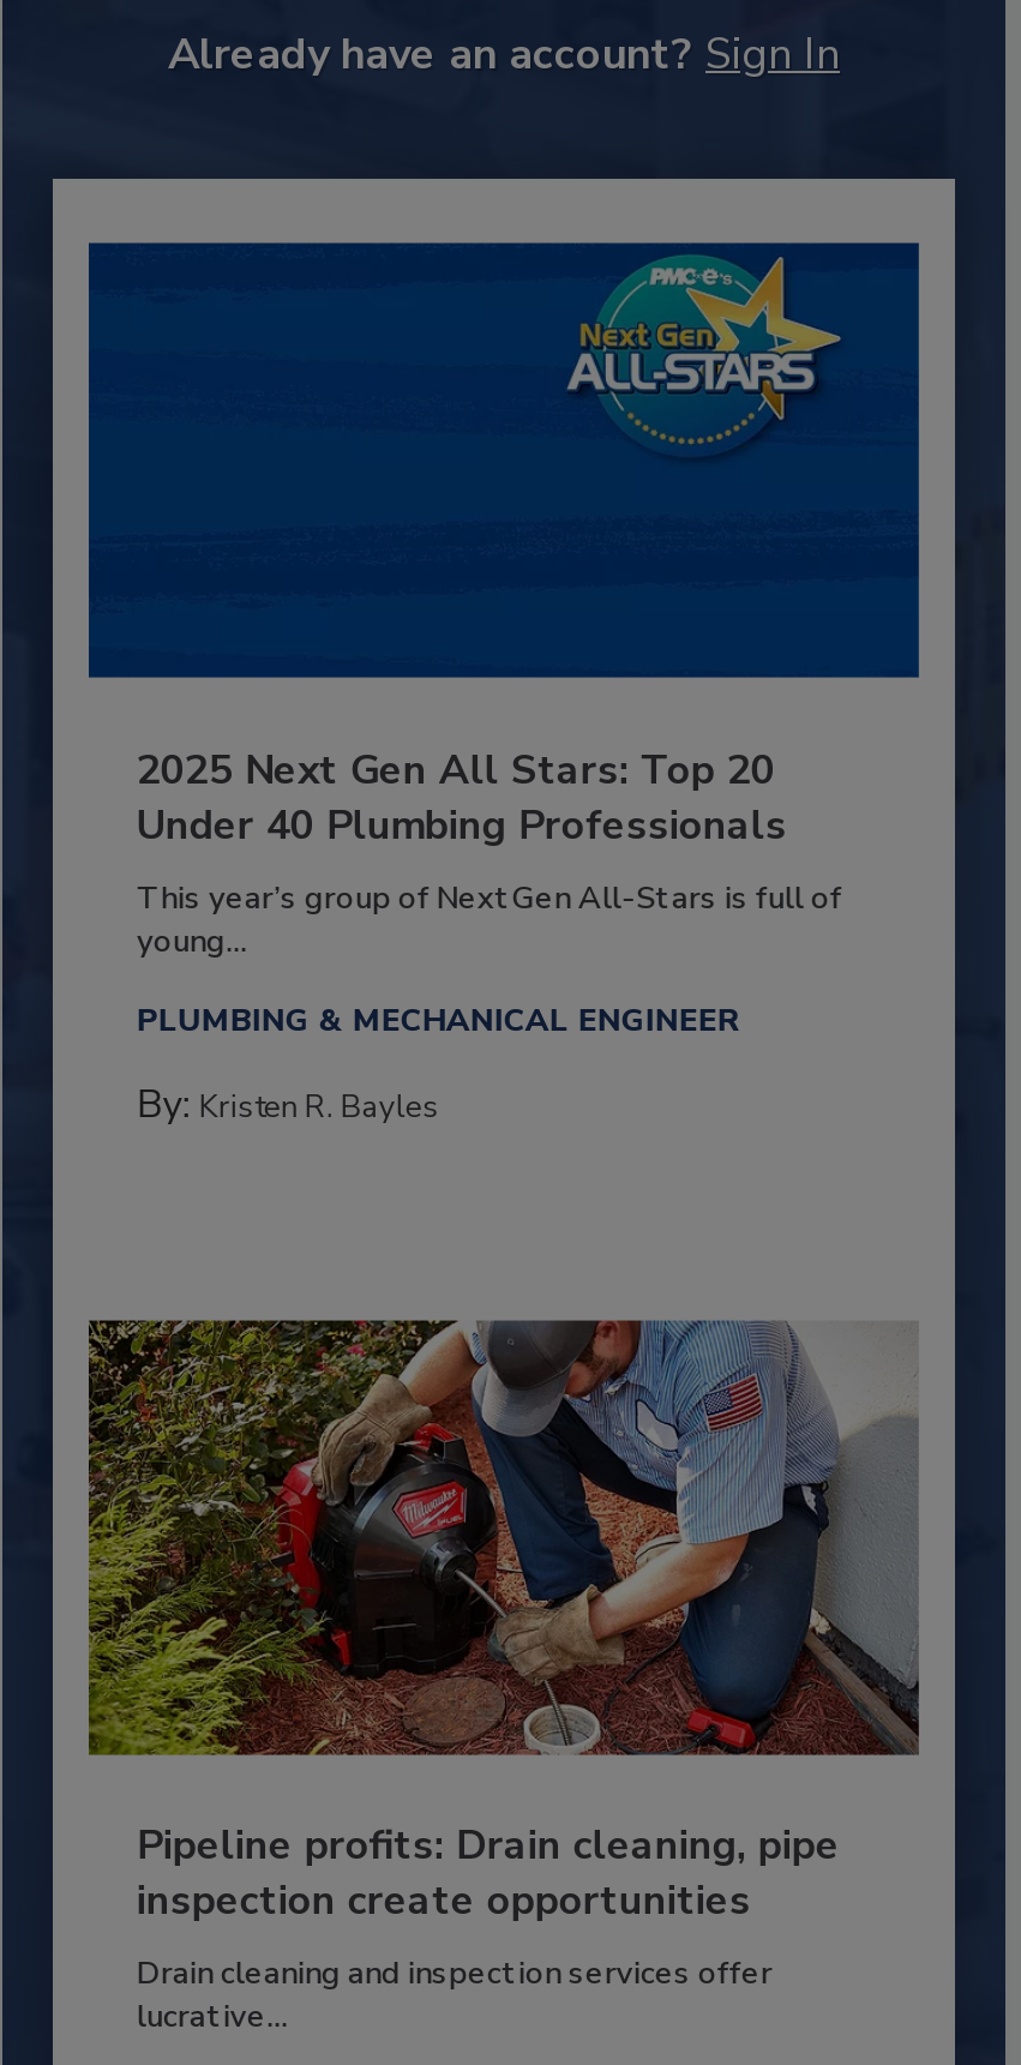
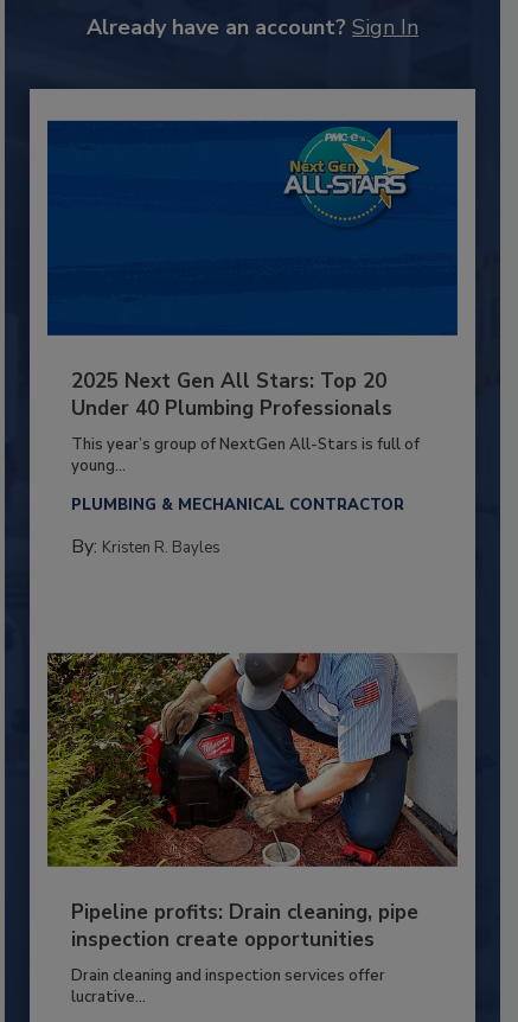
[137,999,739,1042] PLUMBING & MECHANICAL ENGINEER -> [71,494,404,515] PLUMBING & MECHANICAL CONTRACTOR

